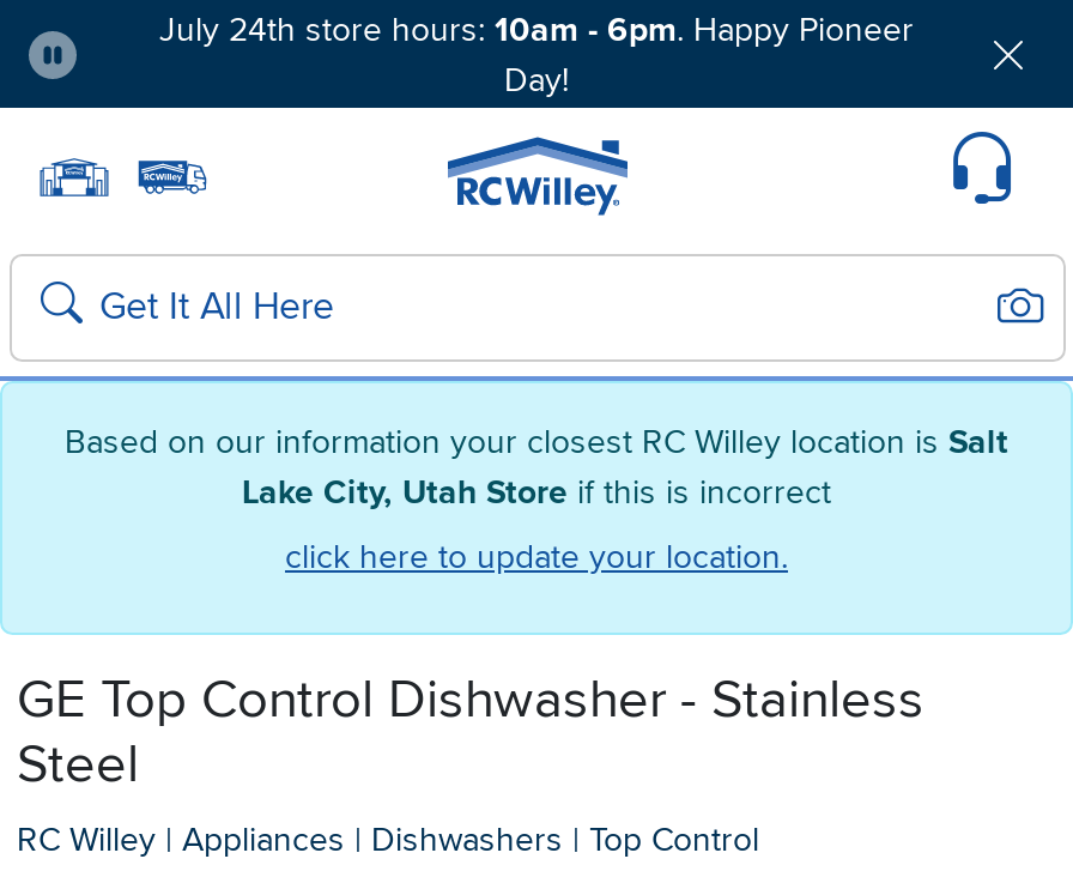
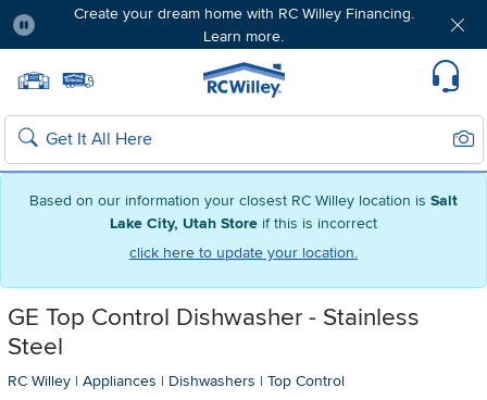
[159,8,914,99] July 24th store hours: 10am - 6pm. Happy Pioneer | Day! -> [73,4,414,45] Create your dream home with RC Willey Financing. | Learn more.

